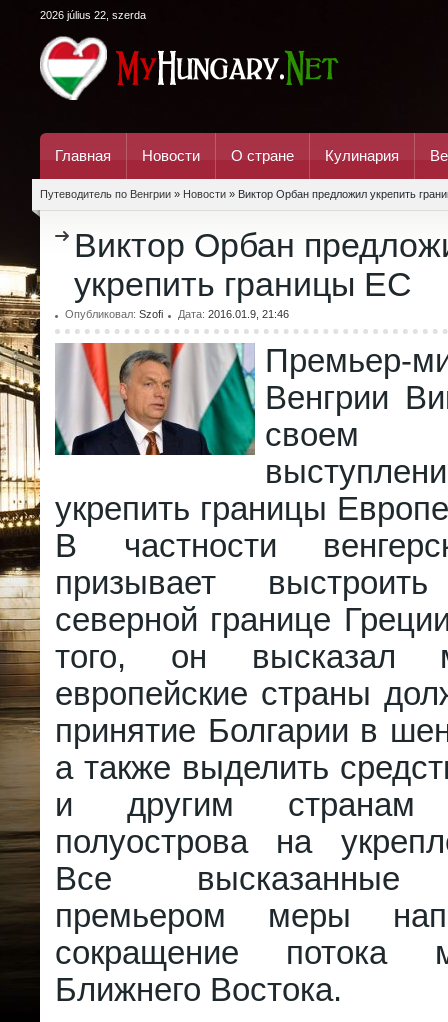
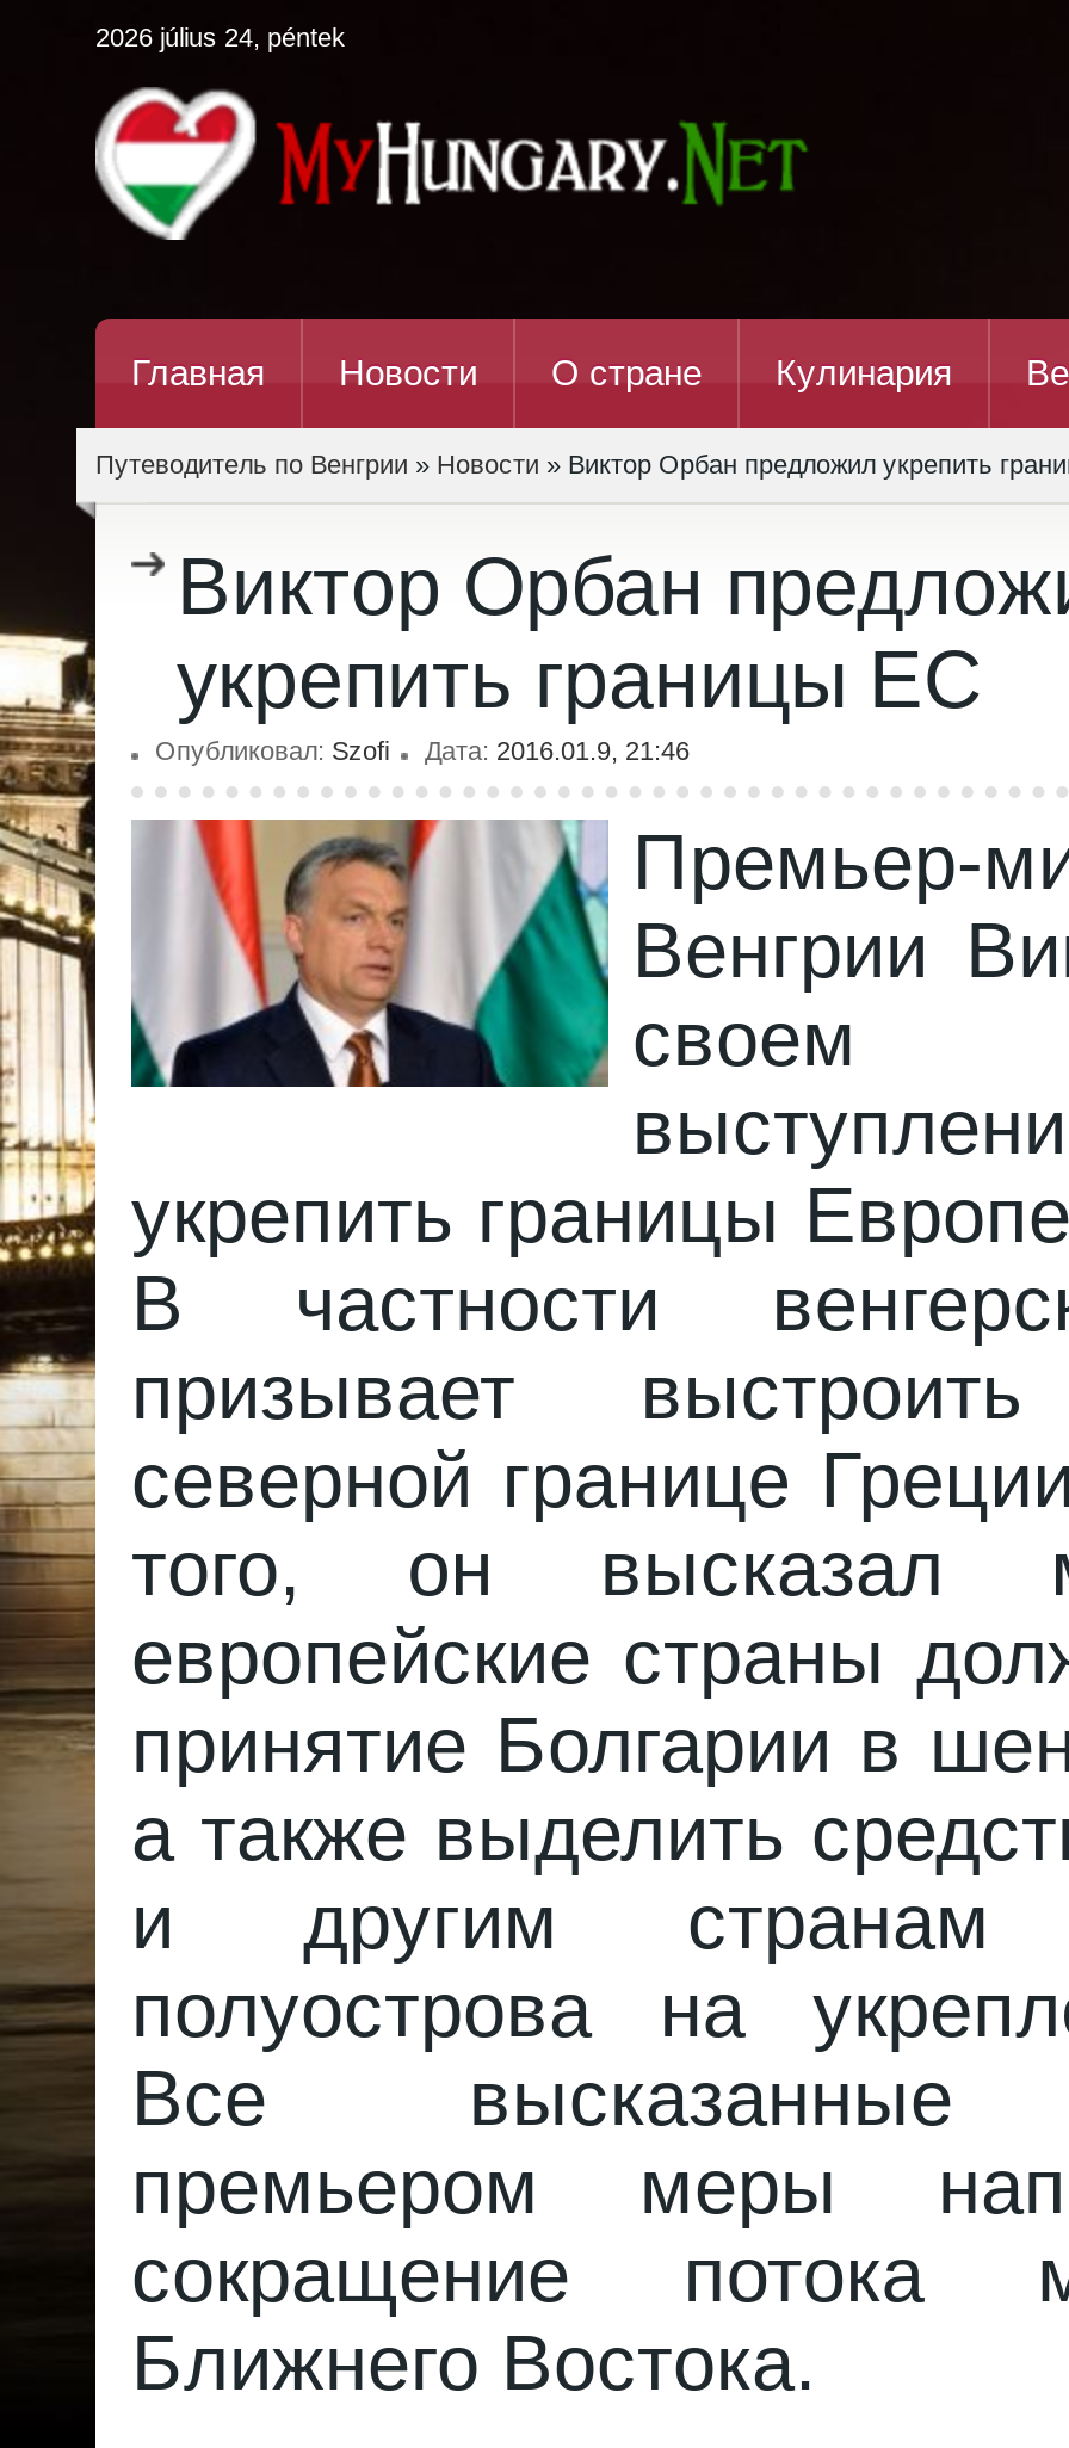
[40,9,146,21] 2026 július 22, szerda -> [95,23,346,51] 2026 július 24, péntek

